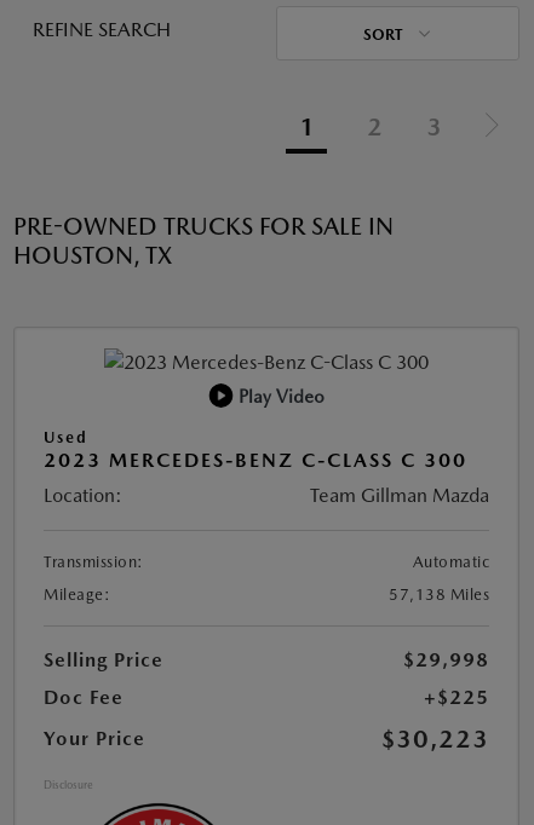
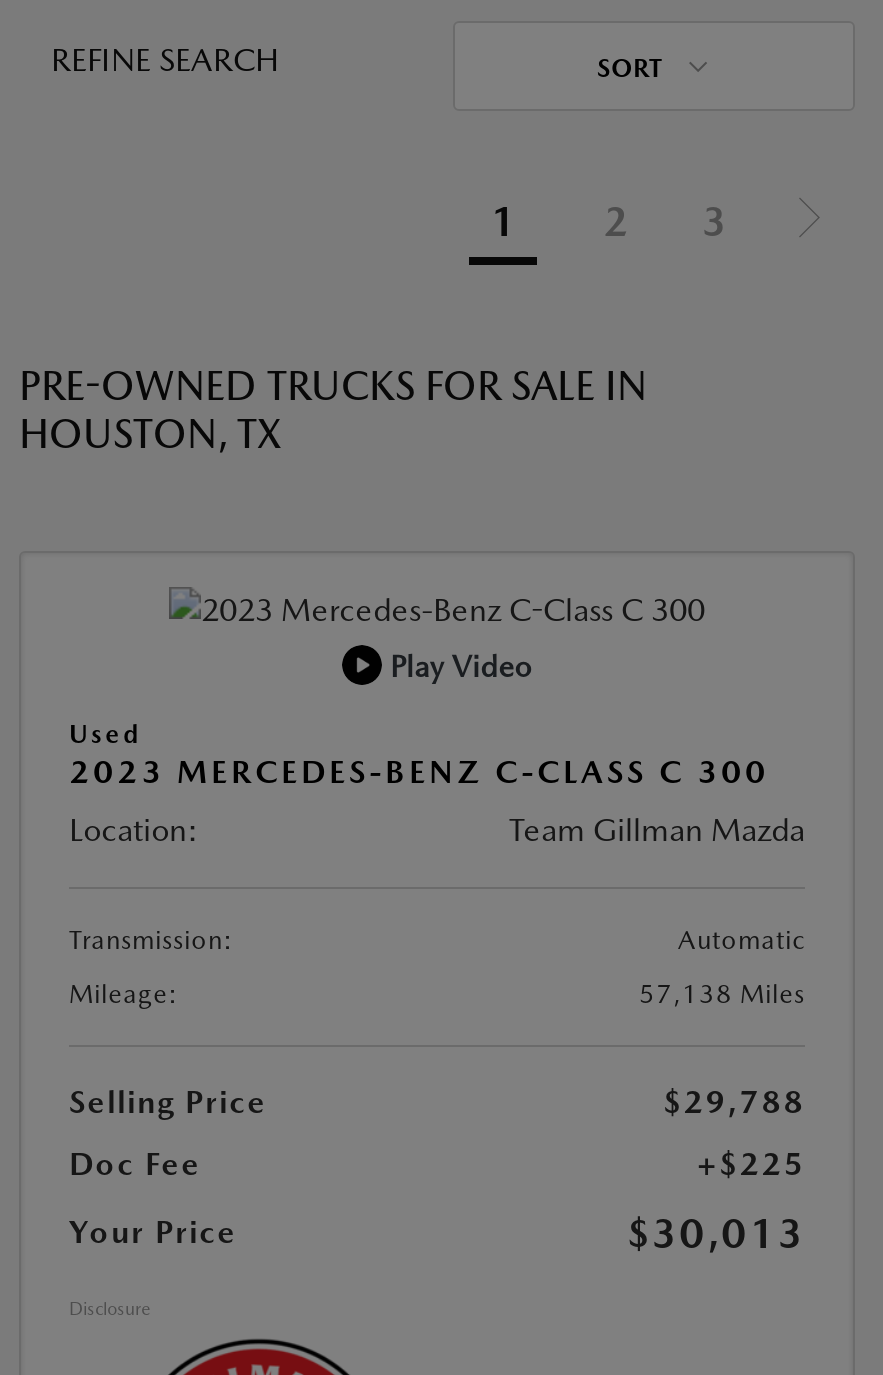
[403,649,489,672] $29,998 -> [663,1083,805,1121] $29,788
[381,725,489,754] $30,223 -> [627,1209,805,1257] $30,013

